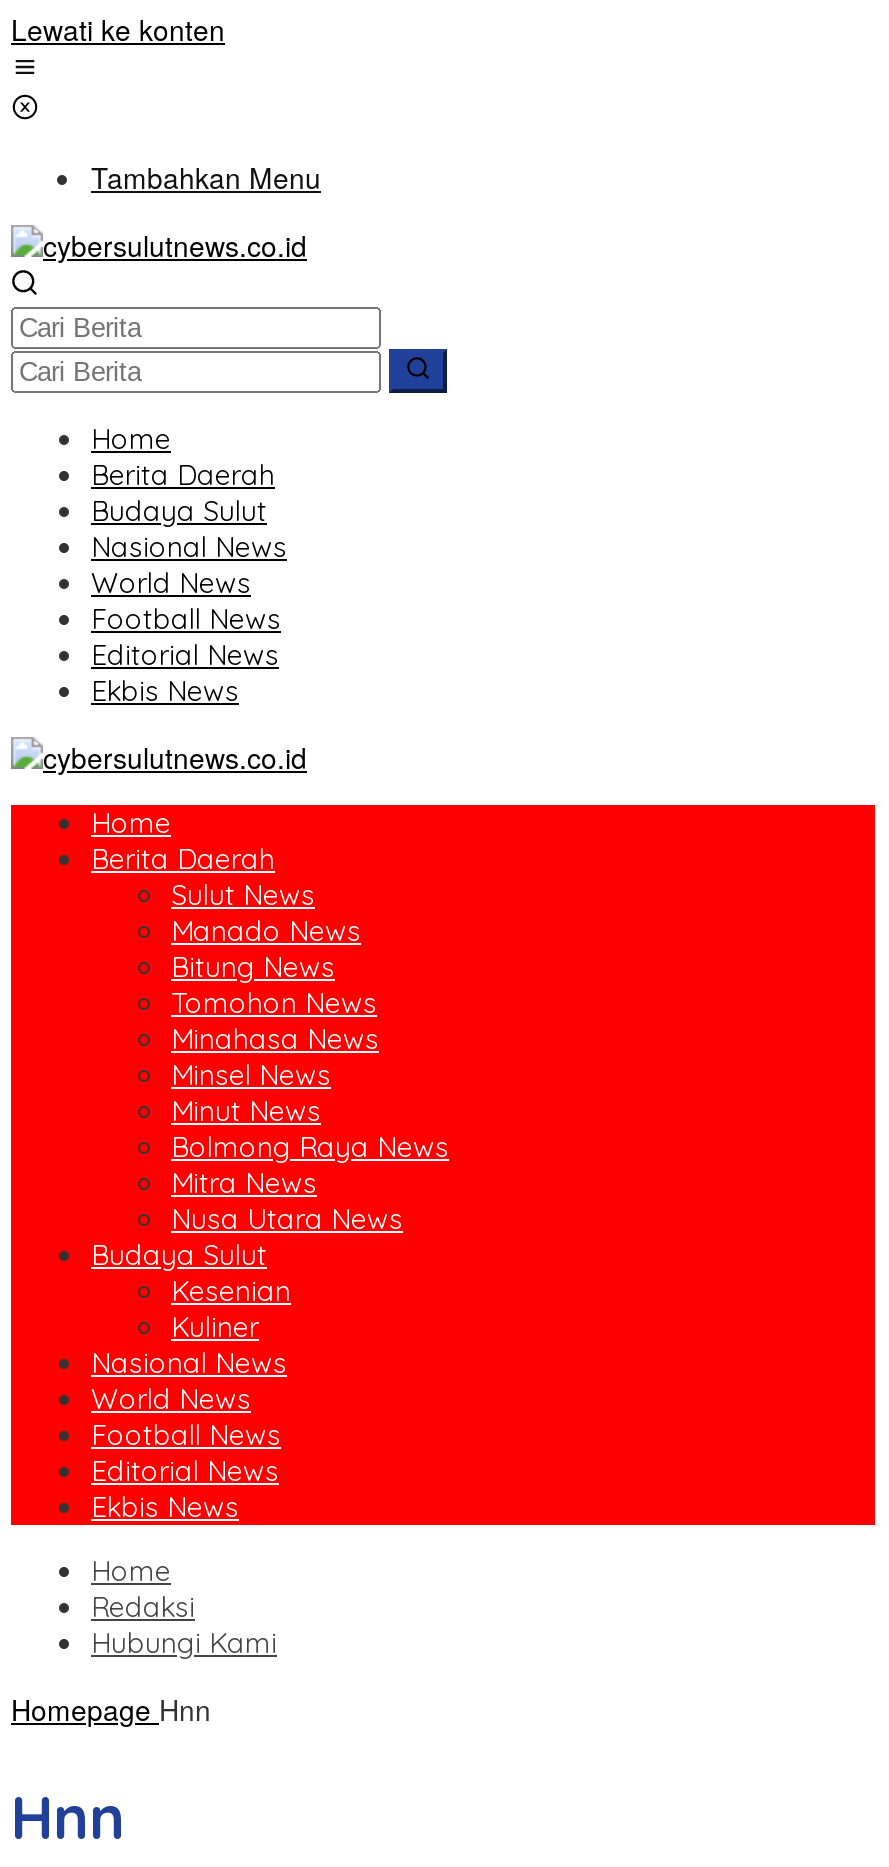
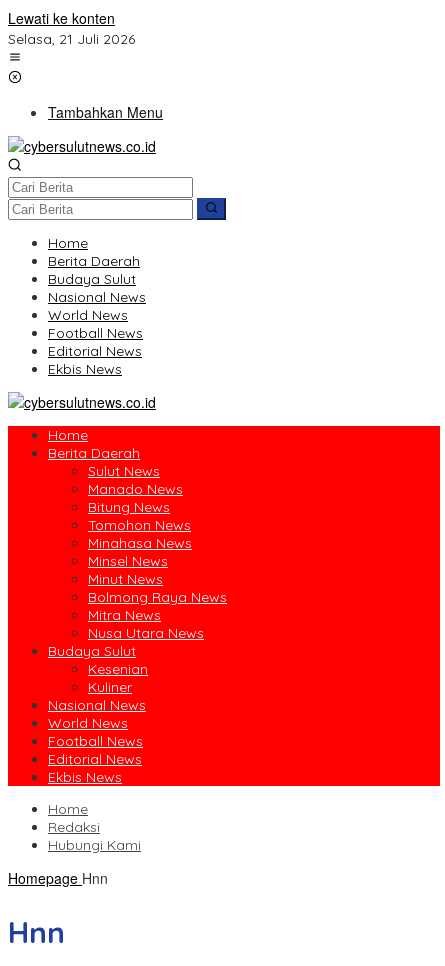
none -> [8,30,135,48] Selasa, 21 Juli 2026

